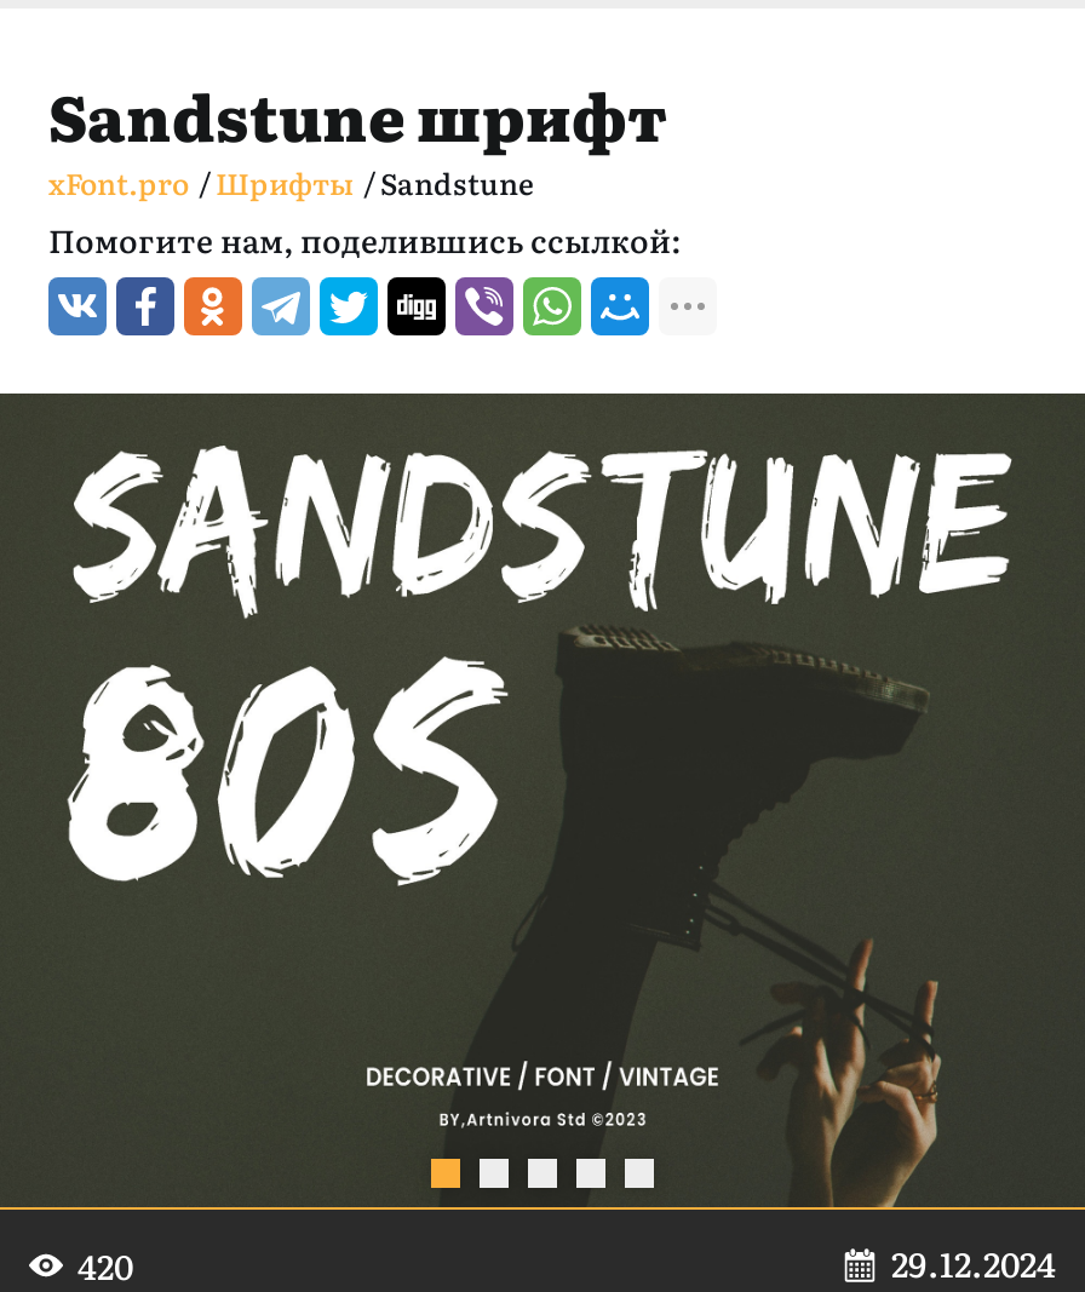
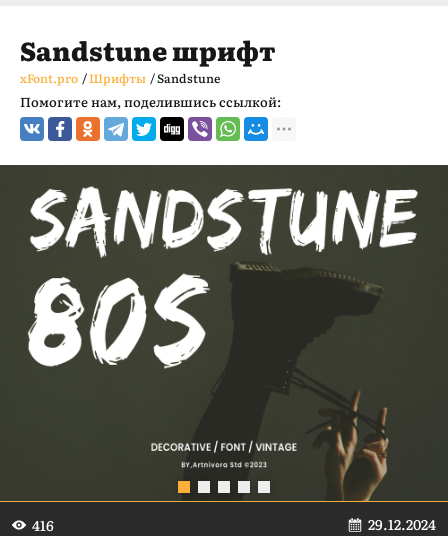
[77,1240,133,1288] 420 -> [32,514,54,534] 416

